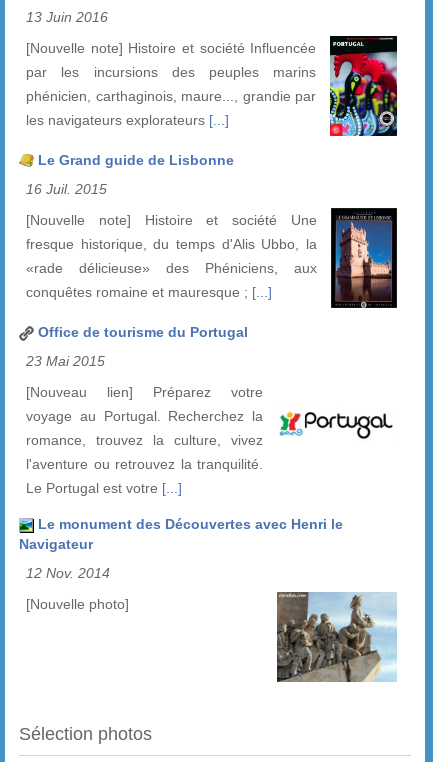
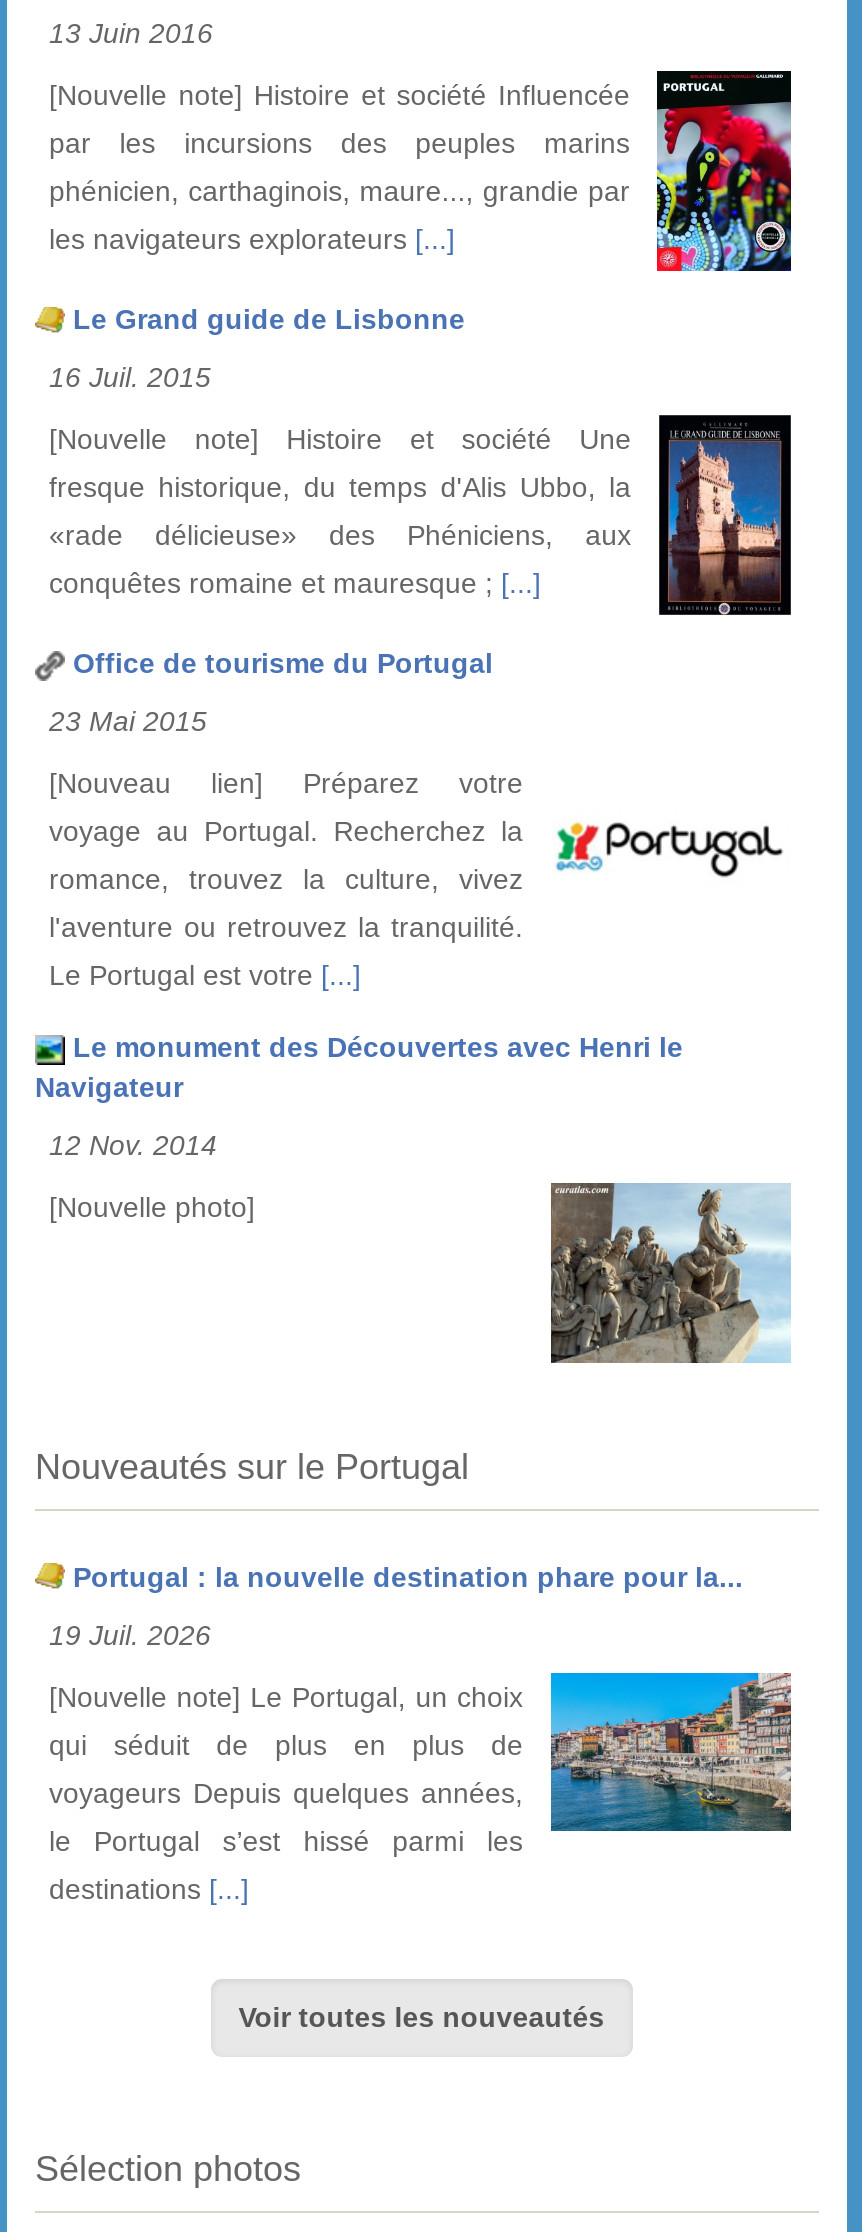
none -> [35,1446,793,1904] [image] | Nouveautés sur le Portugal | Portugal : la nouvelle destination phare pour la... | 19 Juil. 2026 | [Nouvelle note] Le Portugal, un choix | qui séduit de plus en plus de | voyageurs Depuis quelques années, | le Portugal s’est hissé parmi les | destinations [...]
none -> [238,2002,604,2034] Voir toutes les nouveautés

